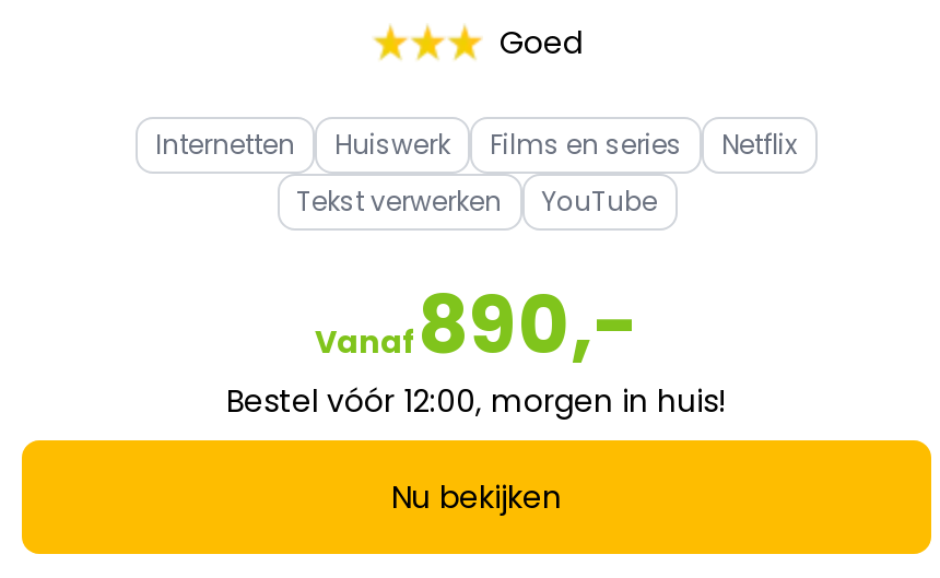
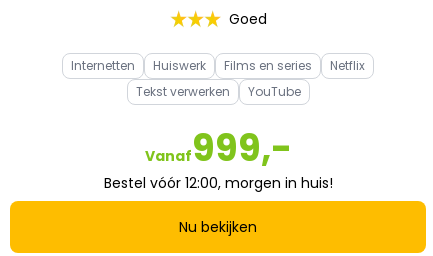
[315,271,638,382] Vanaf890,- -> [144,123,291,174] Vanaf999,-

